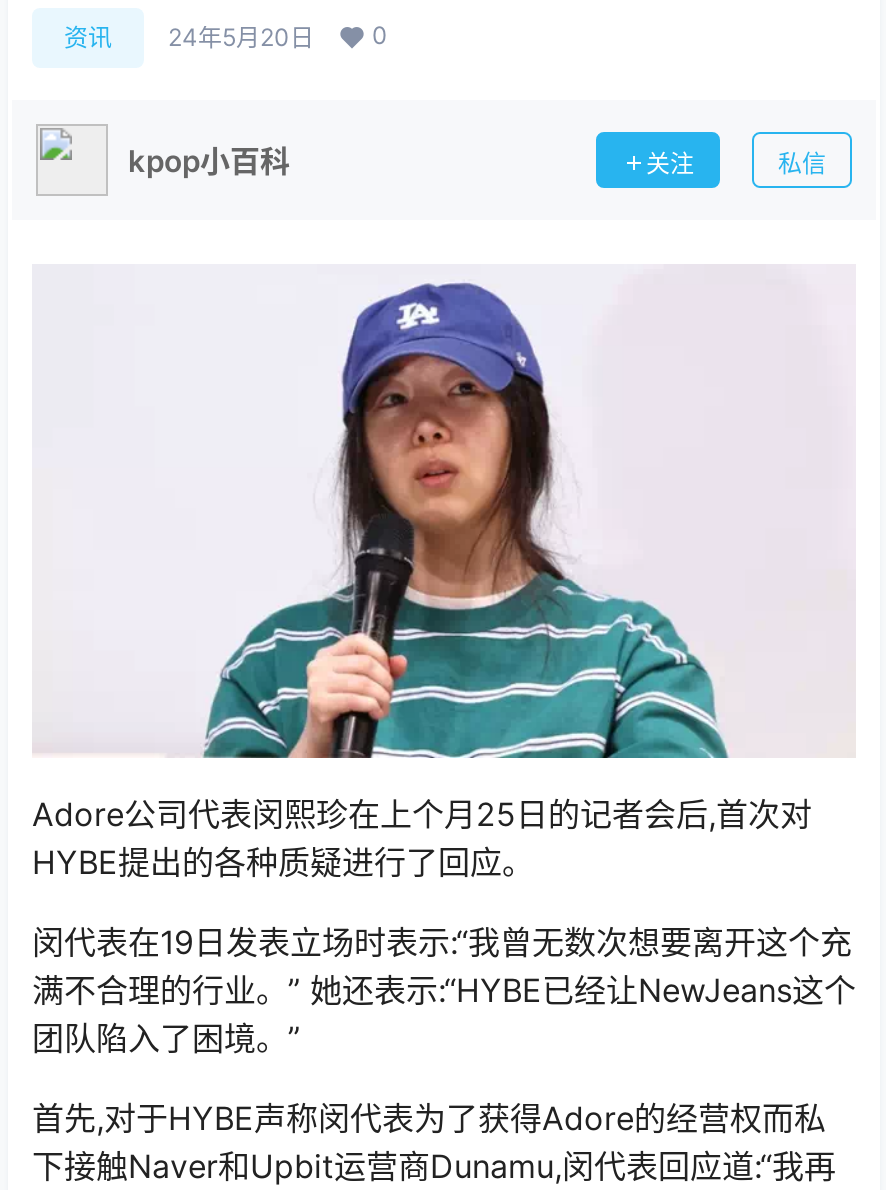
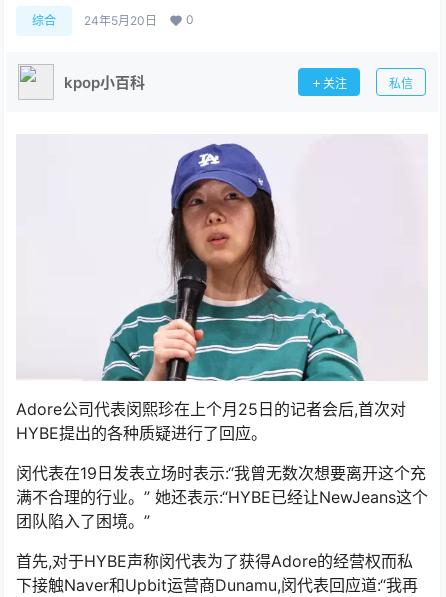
[64,22,112,52] 资讯 -> [32,13,56,28] 综合

